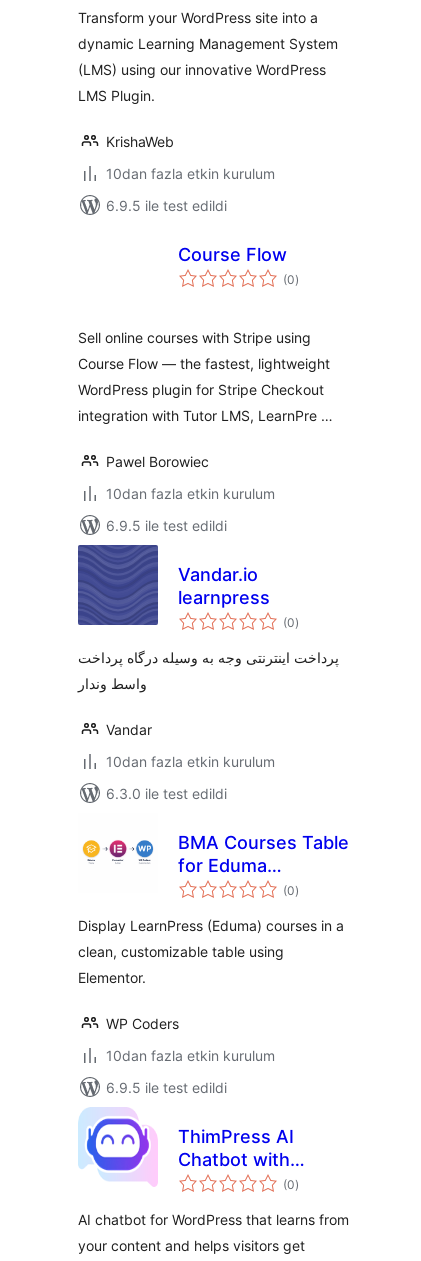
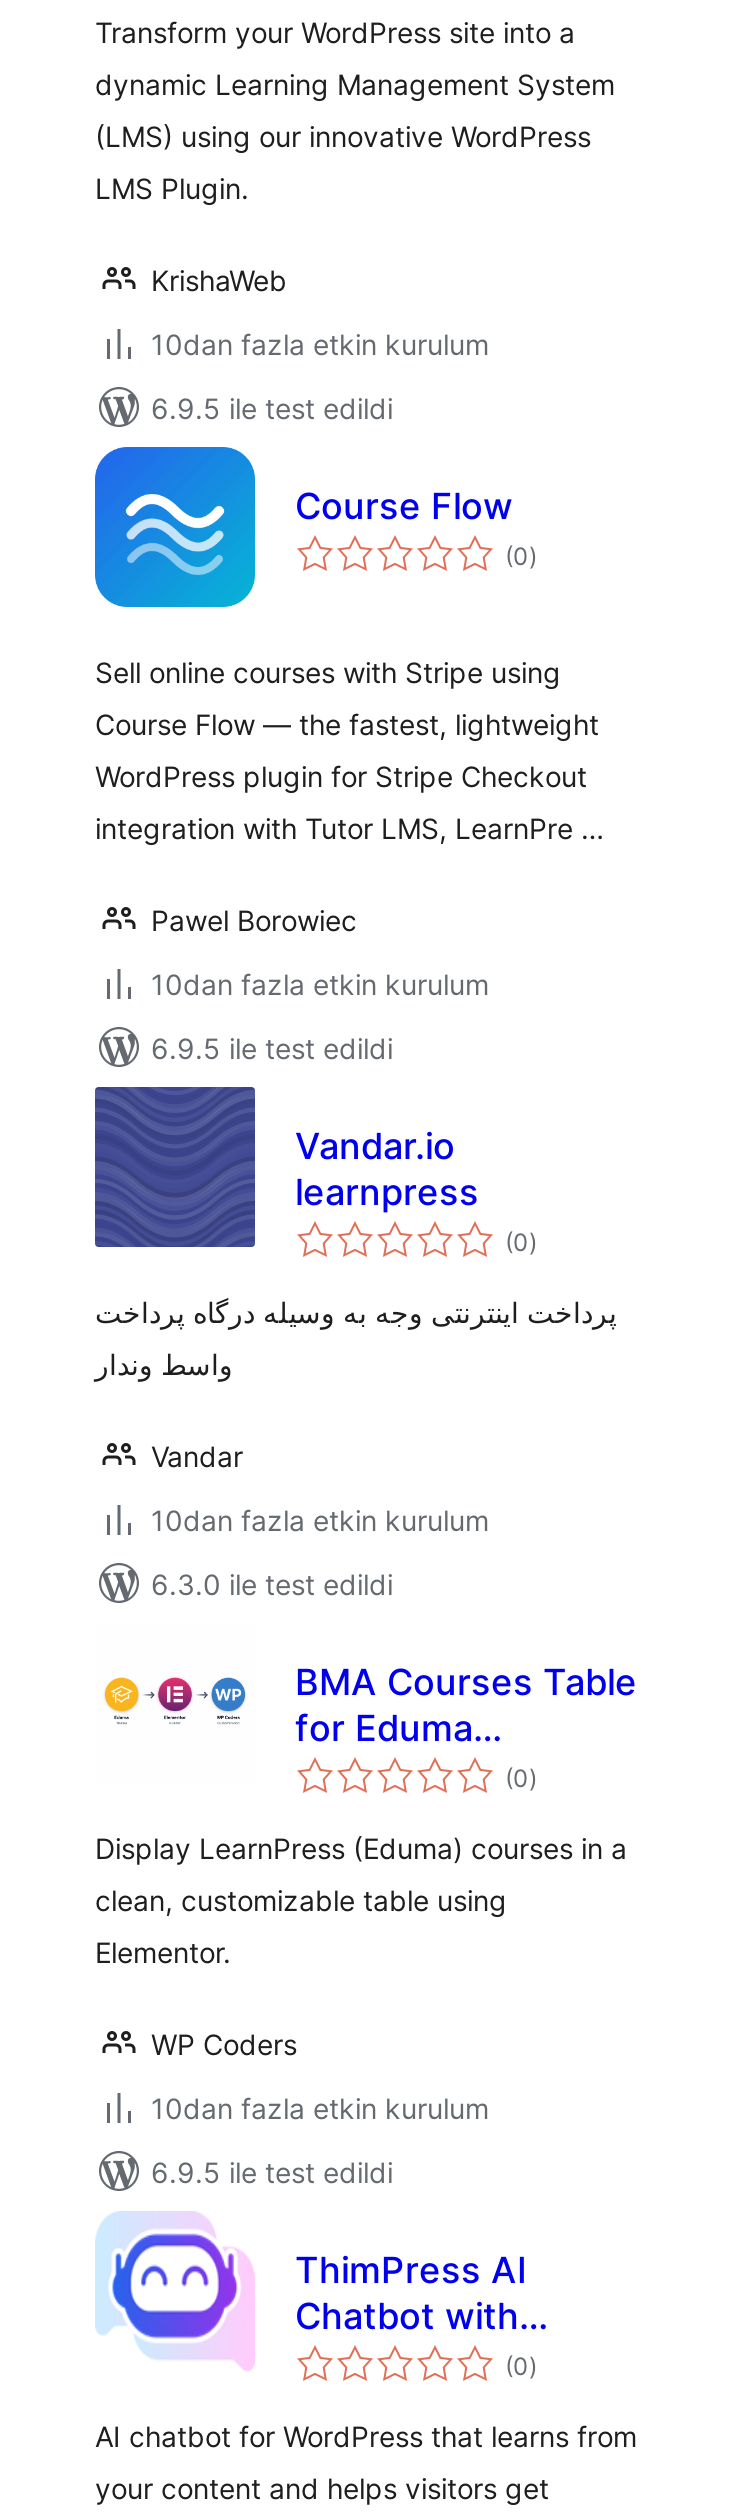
none -> [93,445,257,609] [image]

